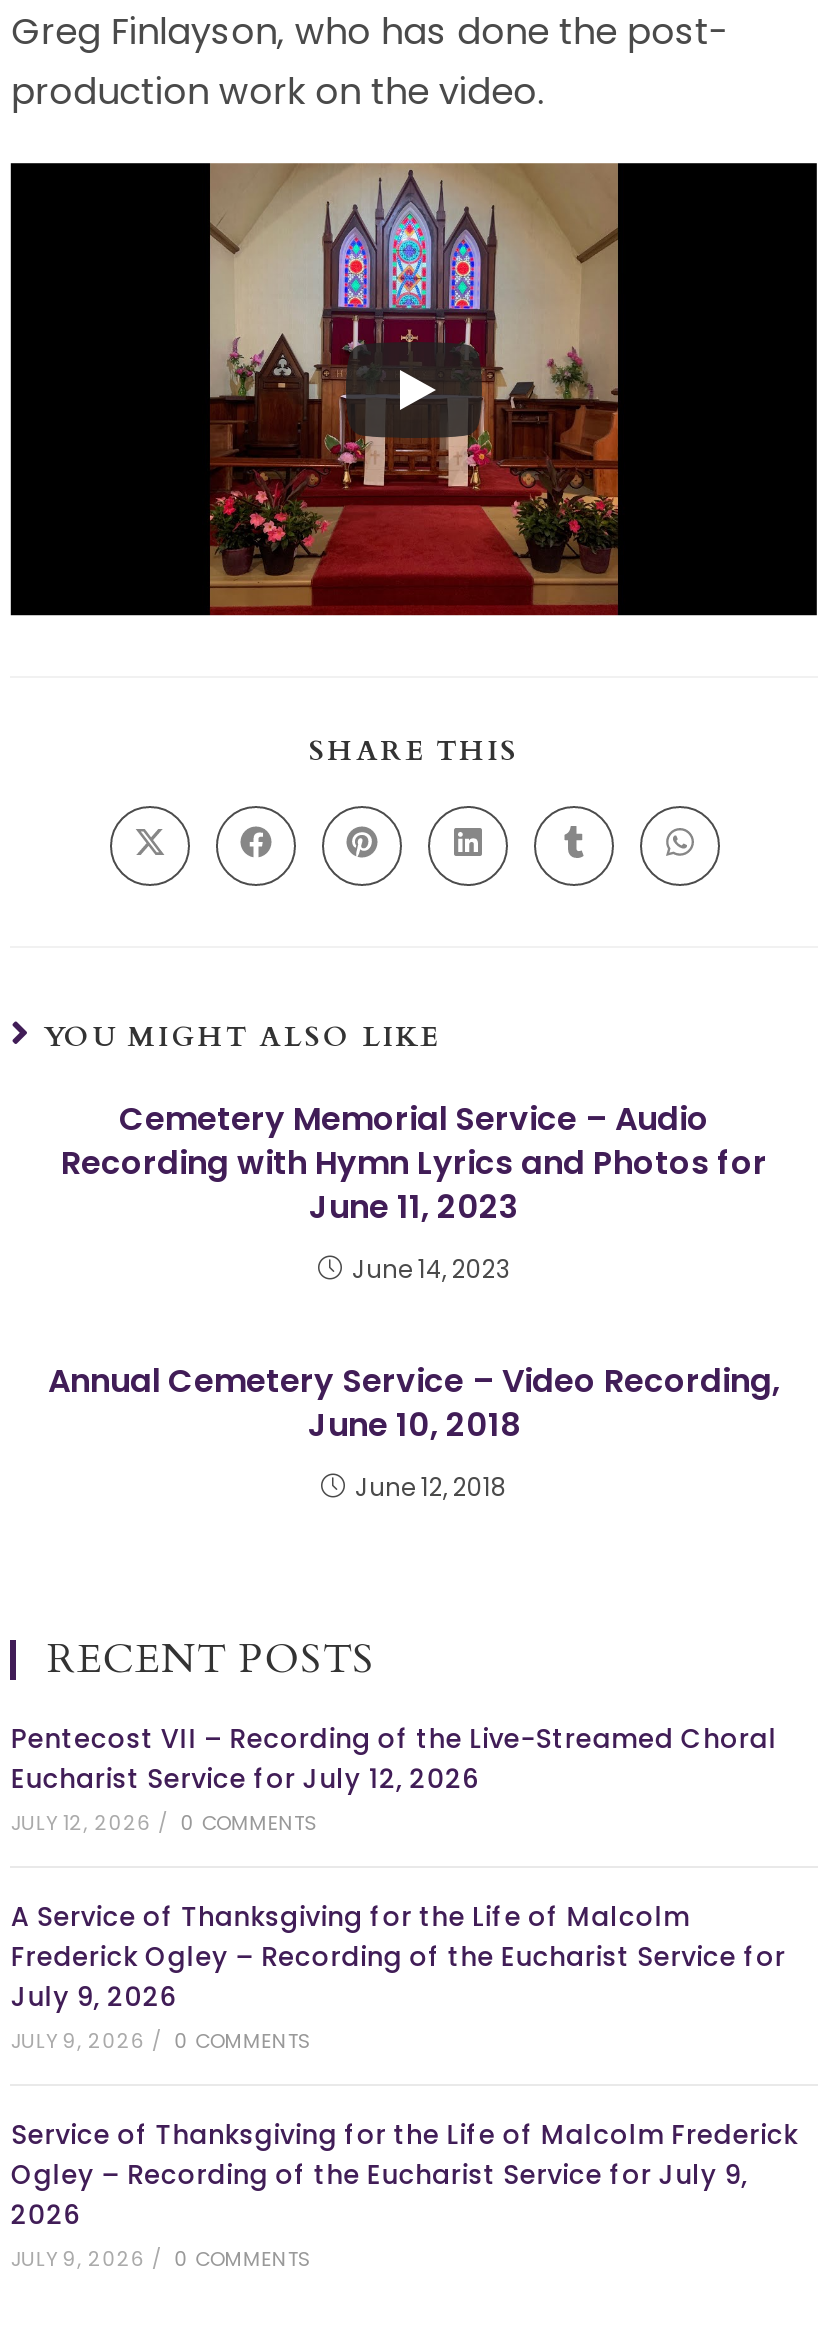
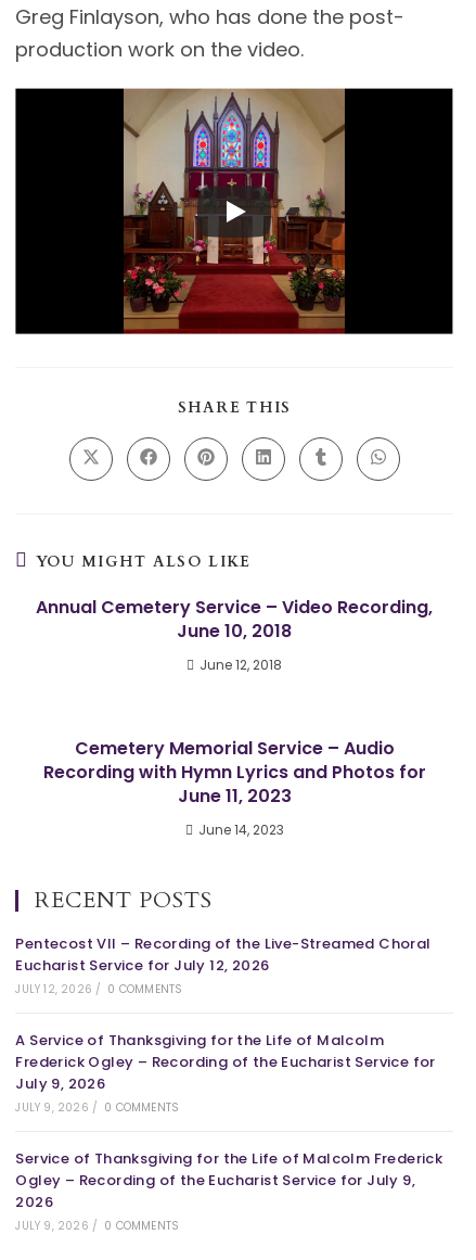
moved [61,1096,767,1286] -> [43,736,426,839]: Cemetery Memorial Service – Audio | Recording with Hymn Lyrics and Photos for | June 11, 2023 | June 14, 2023
moved [48,1358,780,1504] -> [36,595,433,674]: Annual Cemetery Service – Video Recording, | June 10, 2018 | June 12, 2018

